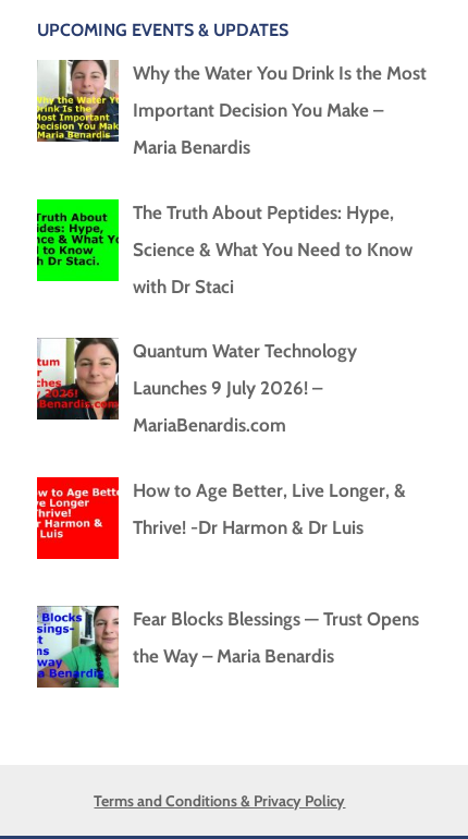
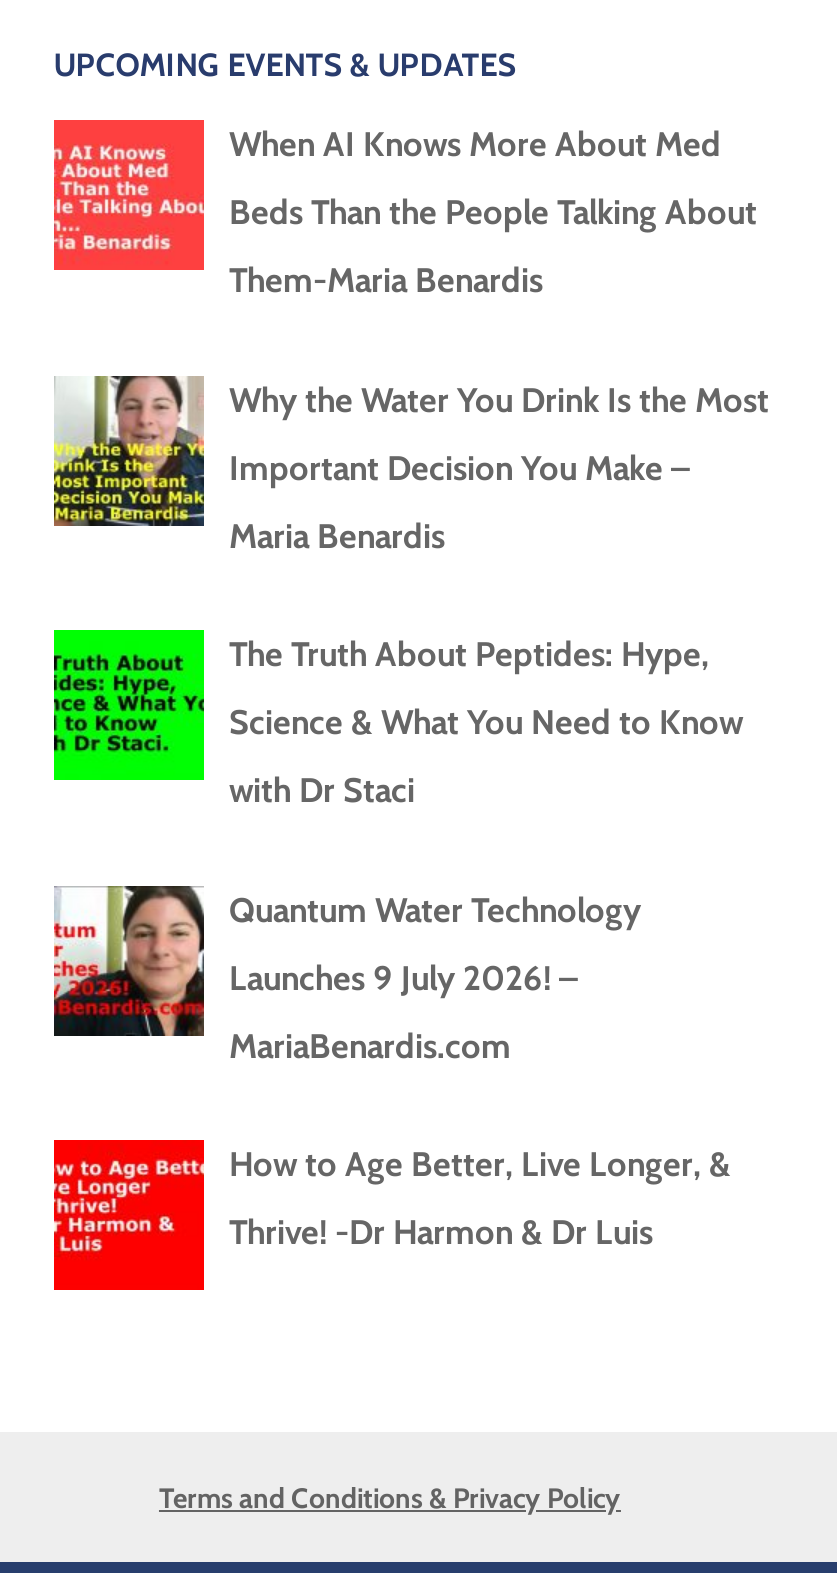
none -> [52,118,757,300] [image] | When AI Knows More About Med | Beds Than the People Talking About | Them-Maria Benardis
moved [35,58,426,538] -> [50,372,769,1252]: [image] | Why the Water You Drink Is the Most | Important Decision You Make – | ... | How to Age Better, Live Longer, & | Thrive! -Dr Harmon & Dr Luis
[36,605,418,689] [image] | Fear Blocks Blessings — Trust Opens | the Way – Maria Benardis -> none

